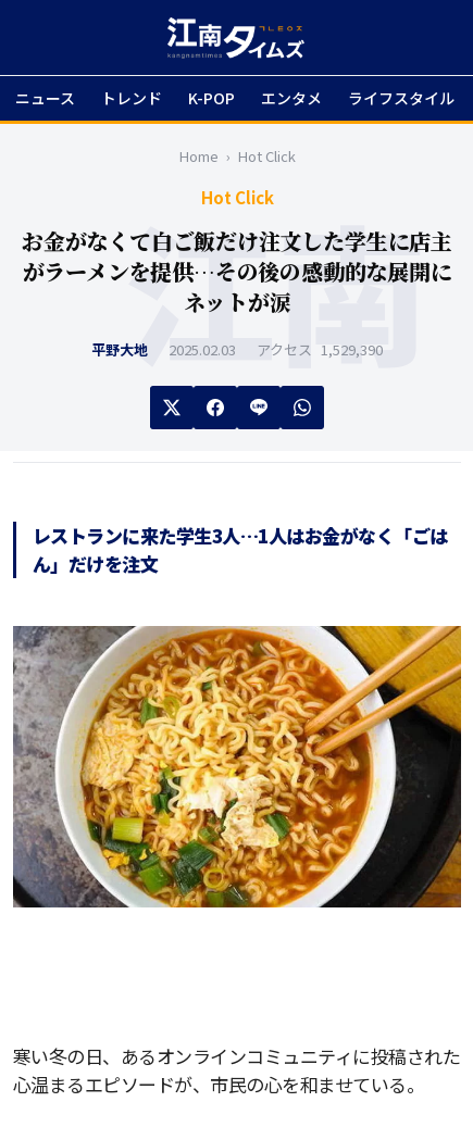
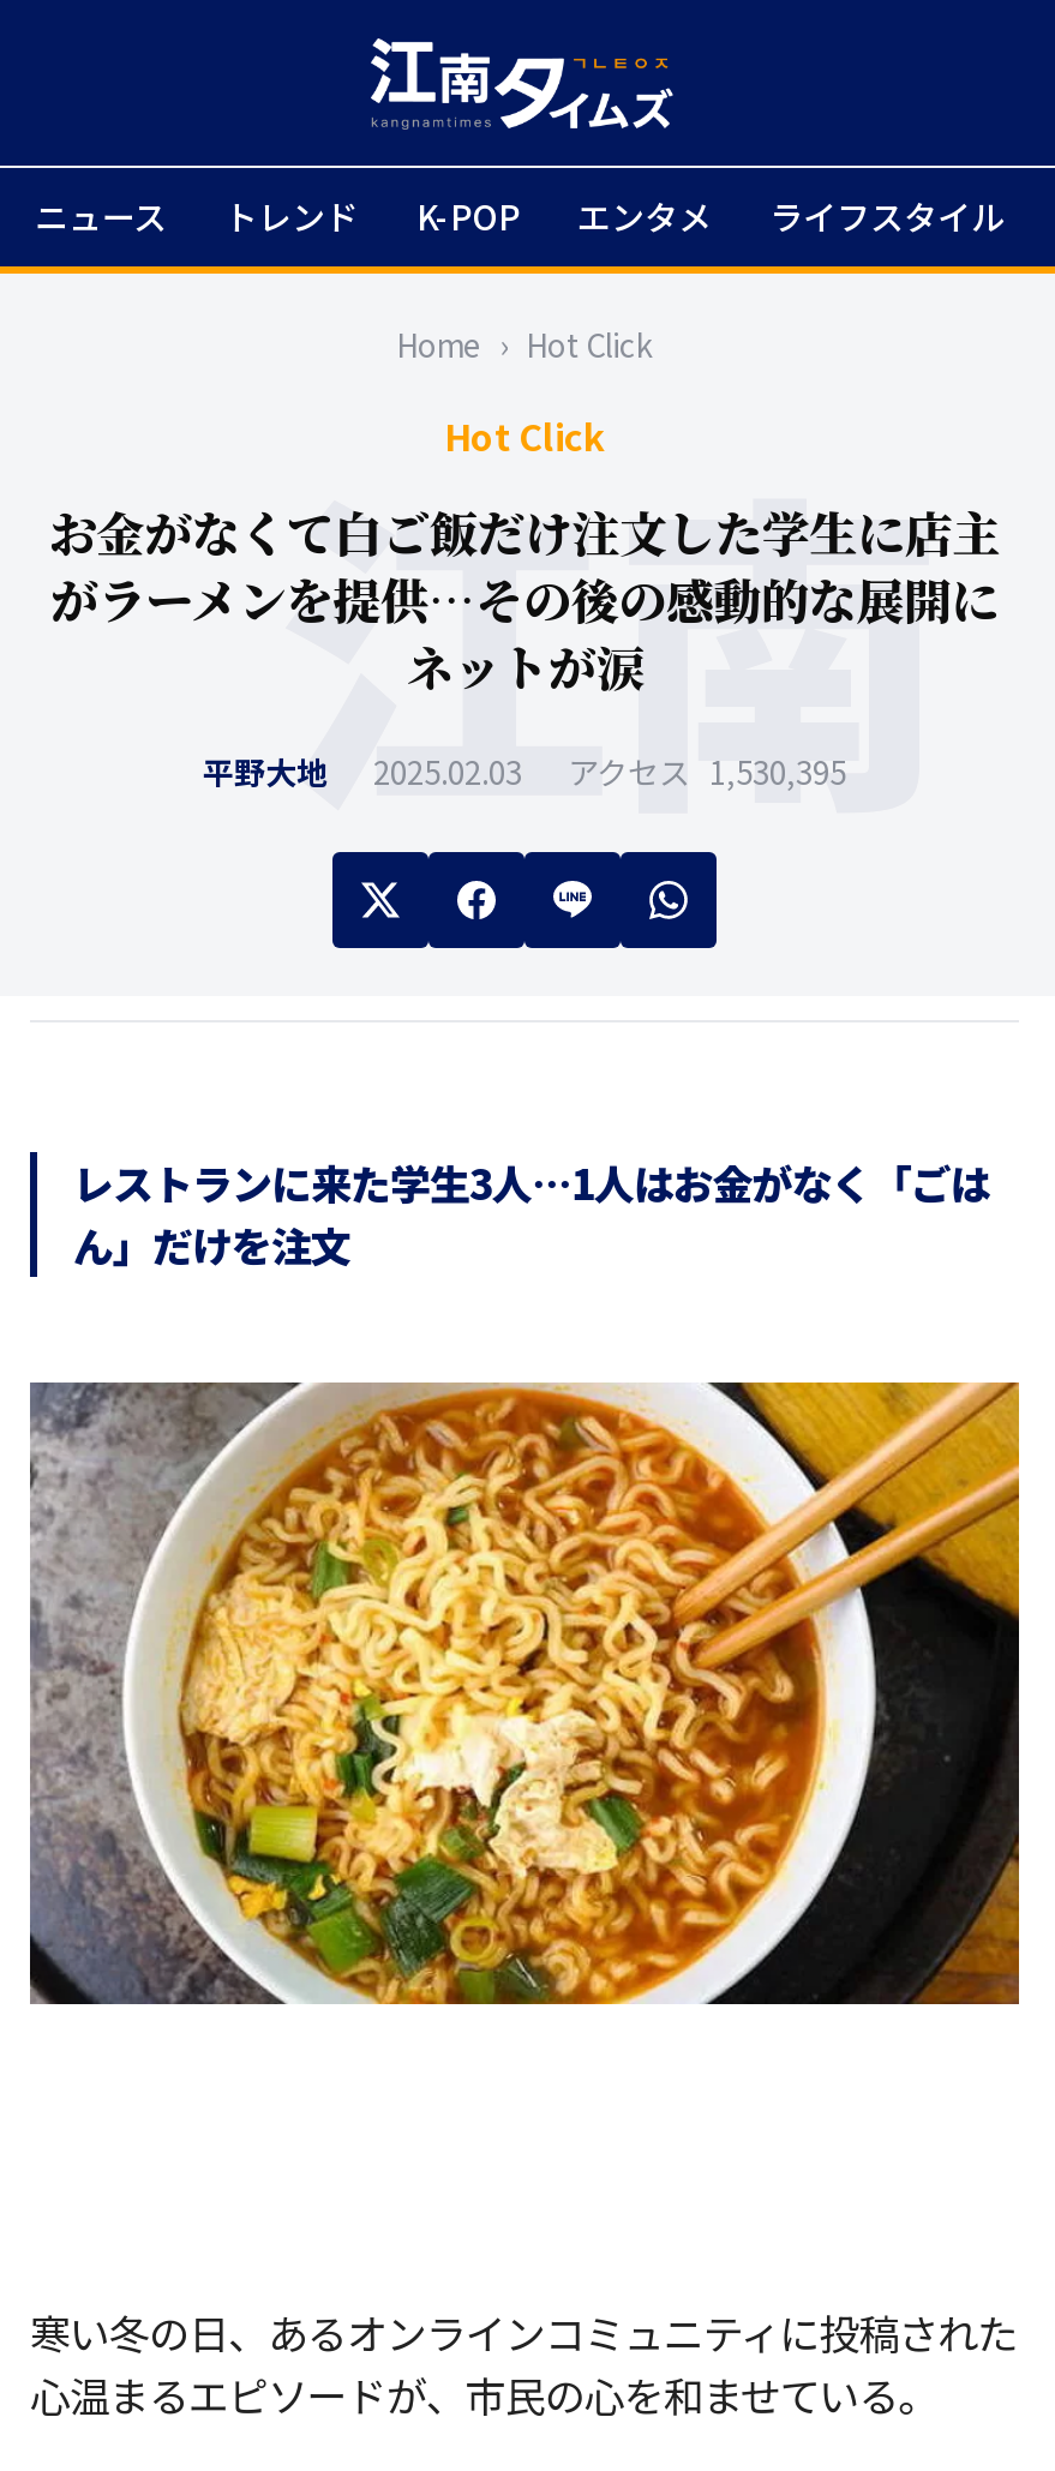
[91,339,383,360] 平野大地 2025.02.03 アクセス 1,529,390 -> [203,749,846,794] 平野大地 2025.02.03 アクセス 1,530,395

